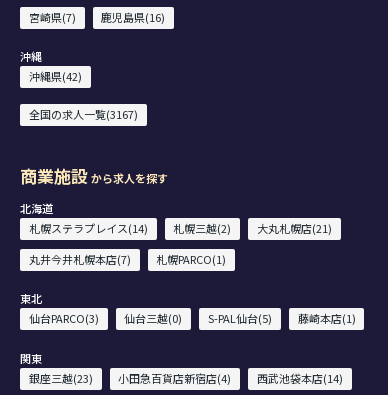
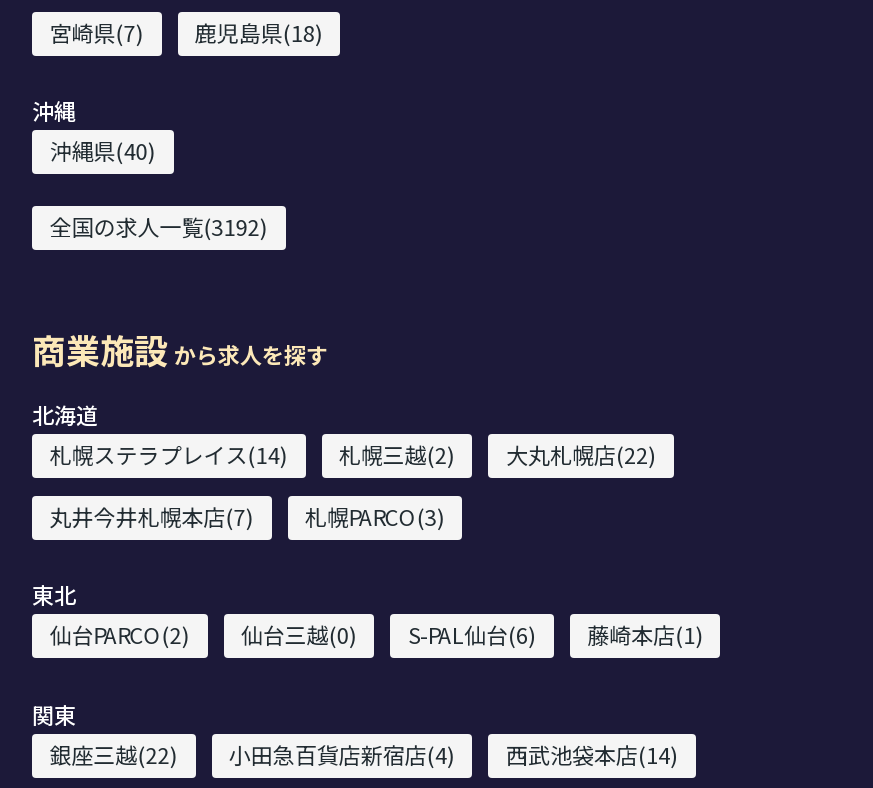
[29,9,165,25] 宮崎県(7) 鹿児島県(16) -> [50,15,323,47] 宮崎県(7) 鹿児島県(18)
[29,68,82,84] 沖縄県(42) -> [50,134,156,166] 沖縄県(40)
[29,106,138,122] 全国の求人一覧(3167) -> [50,210,268,242] 全国の求人一覧(3192)
[29,220,332,236] 札幌ステラプレイス(14) 札幌三越(2) 大丸札幌店(21) -> [50,437,656,469] 札幌ステラプレイス(14) 札幌三越(2) 大丸札幌店(22)
[29,251,226,267] 丸井今井札幌本店(7) 札幌PARCO(1) -> [50,499,445,531] 丸井今井札幌本店(7) 札幌PARCO(3)
[29,310,99,326] 仙台PARCO(3) -> [50,618,190,650] 仙台PARCO(2)
[208,310,272,326] S-PAL仙台(5) -> [408,618,536,650] S-PAL仙台(6)
[29,370,343,386] 銀座三越(23) 小田急百貨店新宿店(4) 西武池袋本店(14) -> [50,738,678,770] 銀座三越(22) 小田急百貨店新宿店(4) 西武池袋本店(14)

